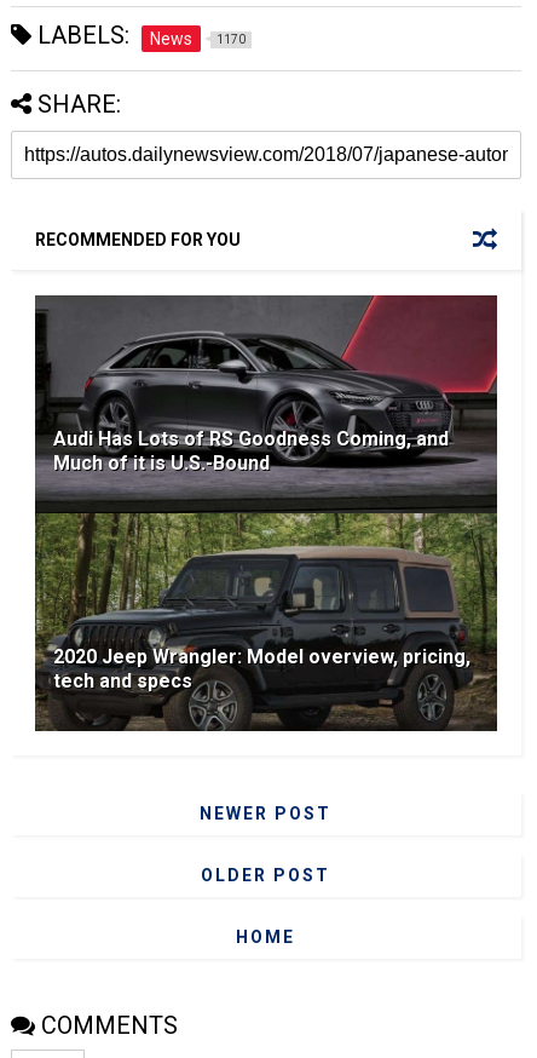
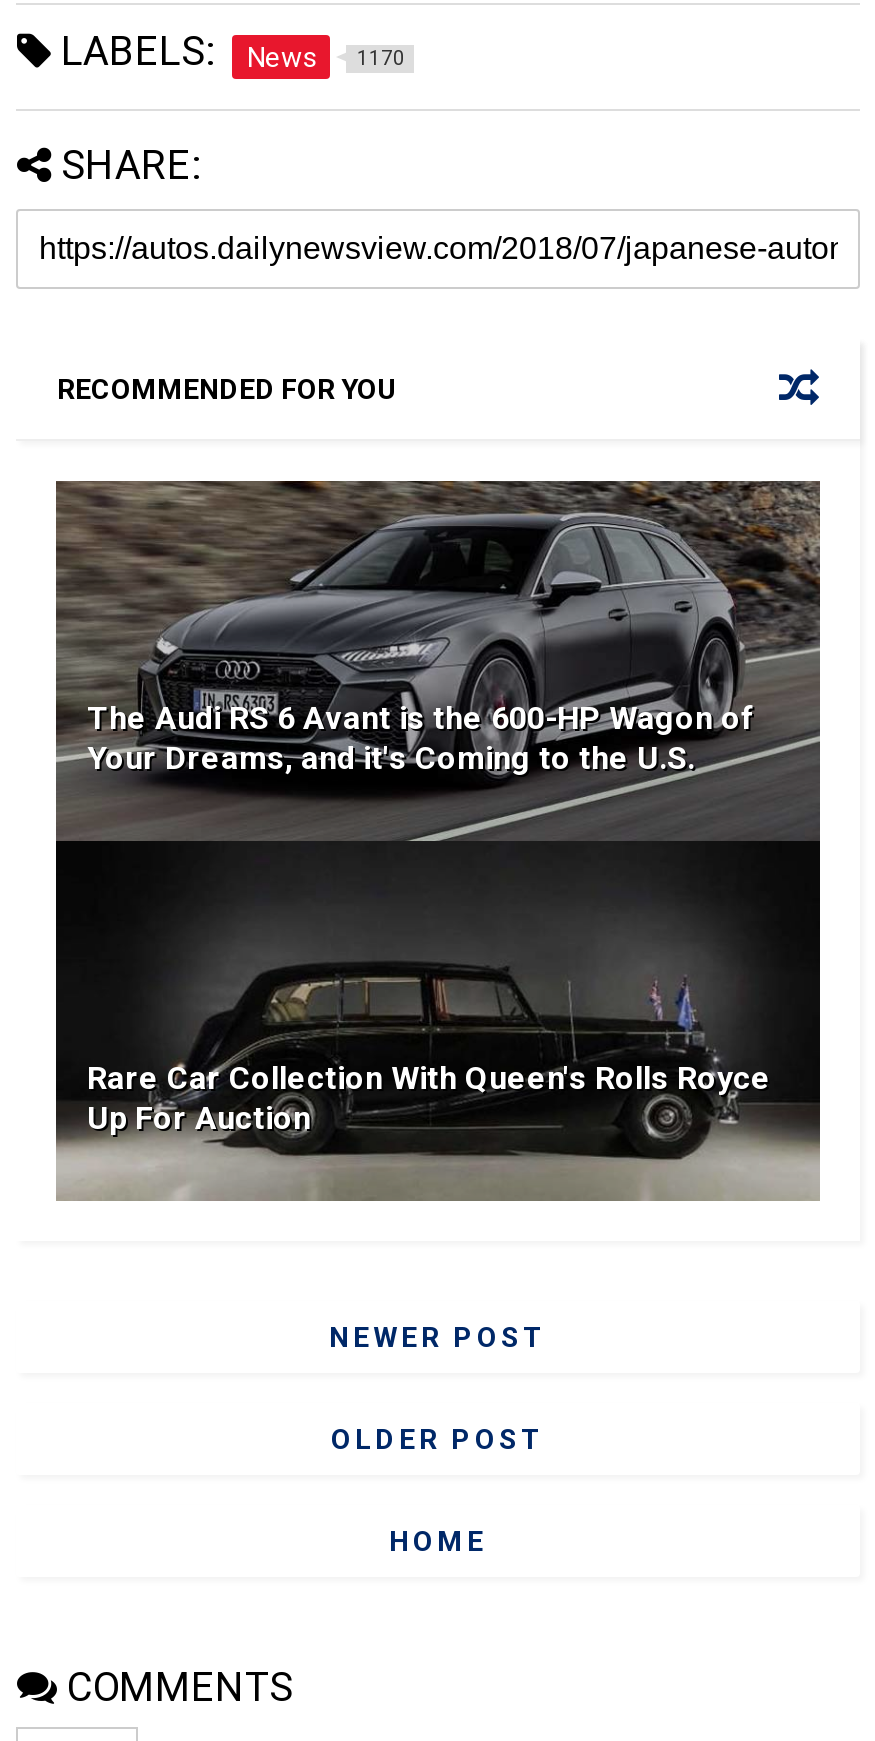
[34,295,498,732] [image] | Audi Has Lots of RS Goodness Coming, and | Much of it is U.S.-Bound -> [54,481,822,1061] [image] | The Audi RS 6 Avant is the 600-HP Wagon of | Your Dreams, and it's Coming to the U.S.
[54,645,471,692] 2020 Jeep Wrangler: Model overview, pricing, | tech and specs -> [87,1059,771,1137] Rare Car Collection With Queen's Rolls Royce | Up For Auction

